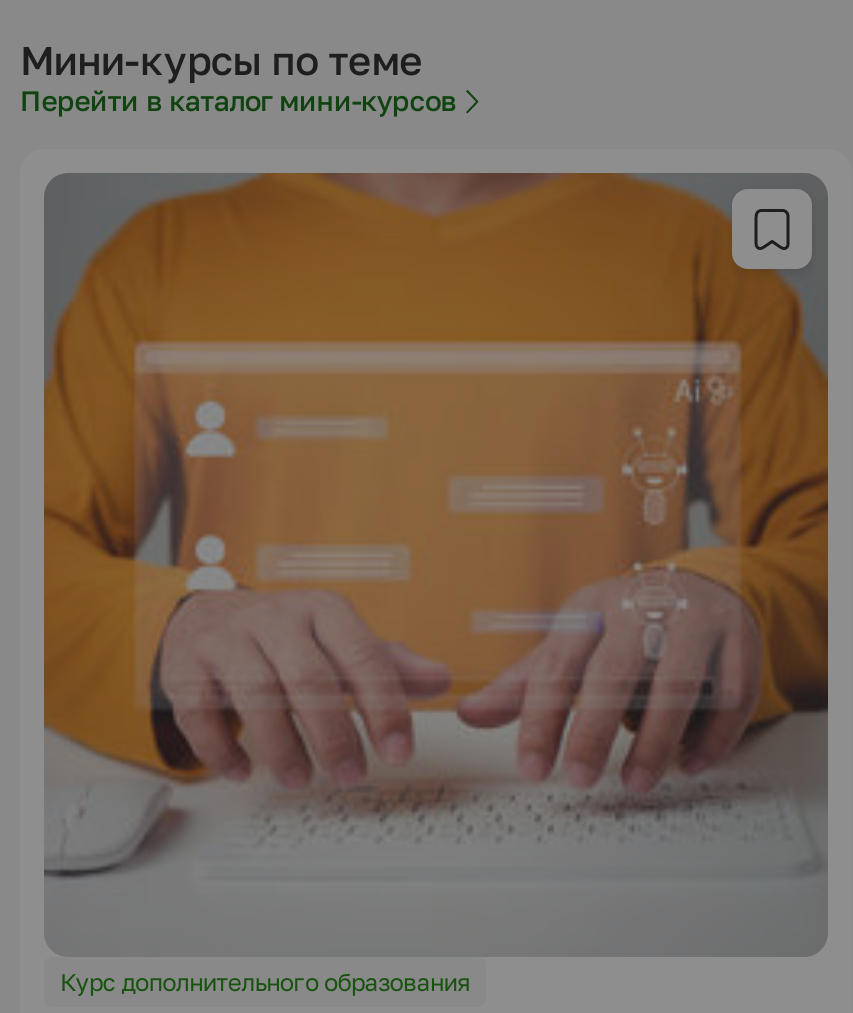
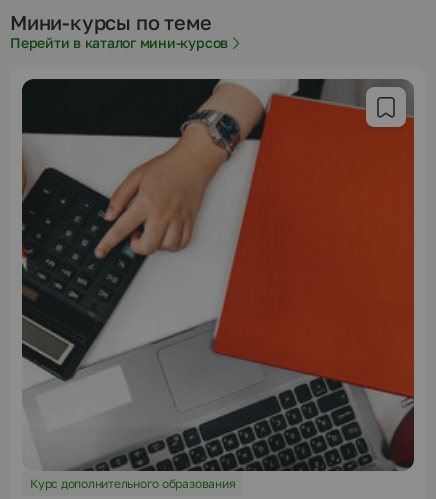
[42,171,830,957] [image] -> [21,78,415,472] [image]

